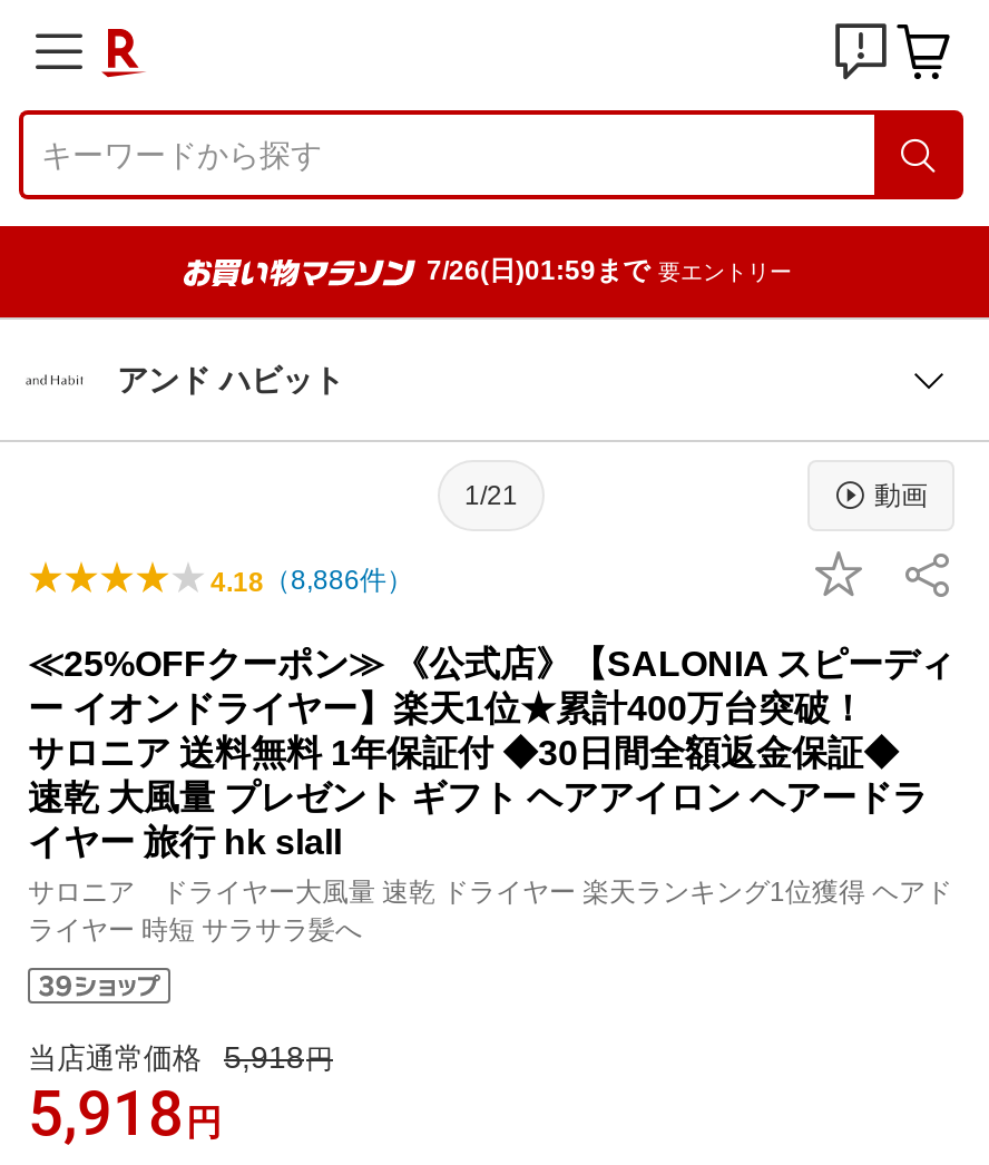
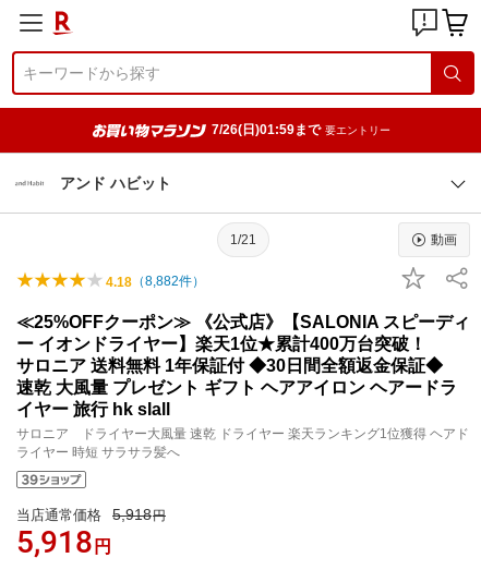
[210,565,413,598] 4.18（8,886件） -> [106,274,205,290] 4.18（8,882件）

